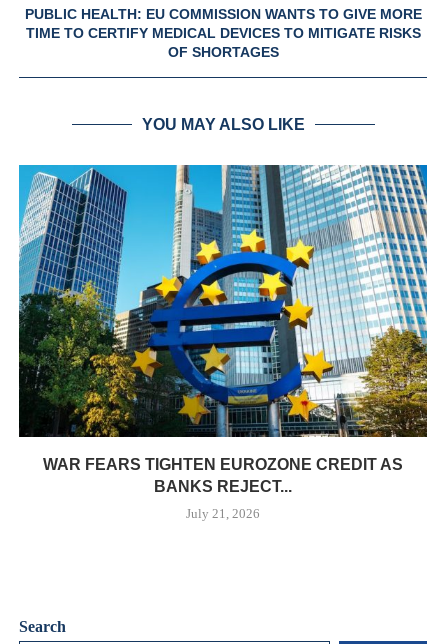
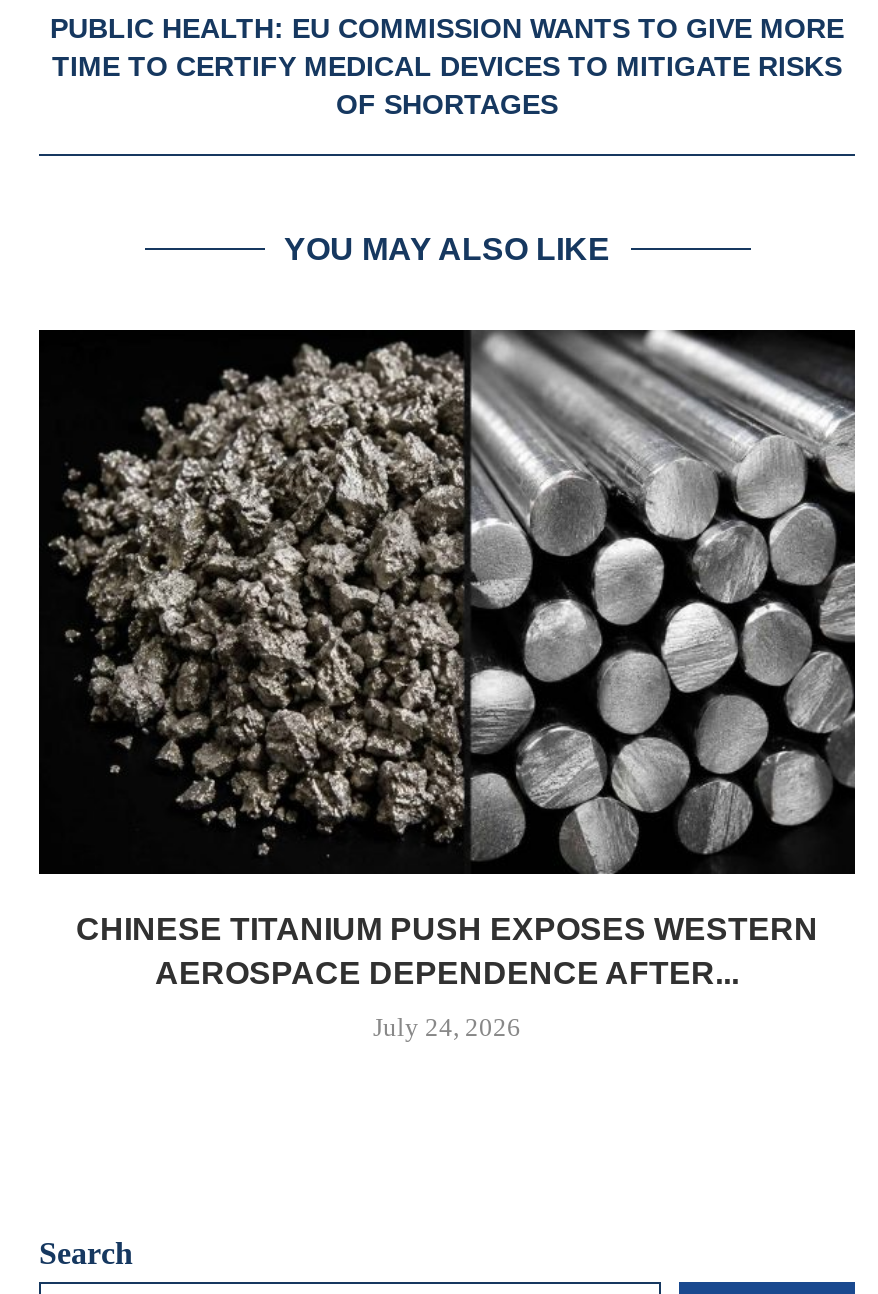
[18,164,428,495] [image] | WAR FEARS TIGHTEN EUROZONE CREDIT AS | BANKS REJECT... -> [37,328,857,990] [image] | CHINESE TITANIUM PUSH EXPOSES WESTERN | AEROSPACE DEPENDENCE AFTER...
[186,506,260,521] July 21, 2026 -> [373,1012,521,1042] July 24, 2026

